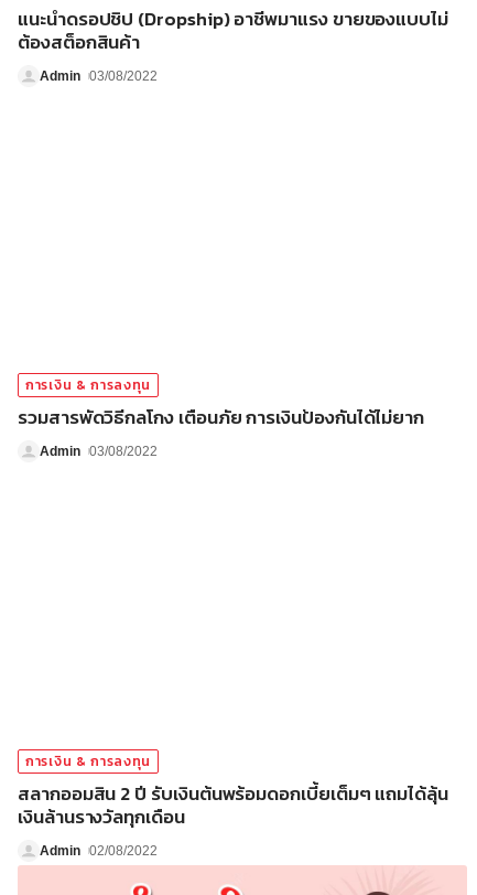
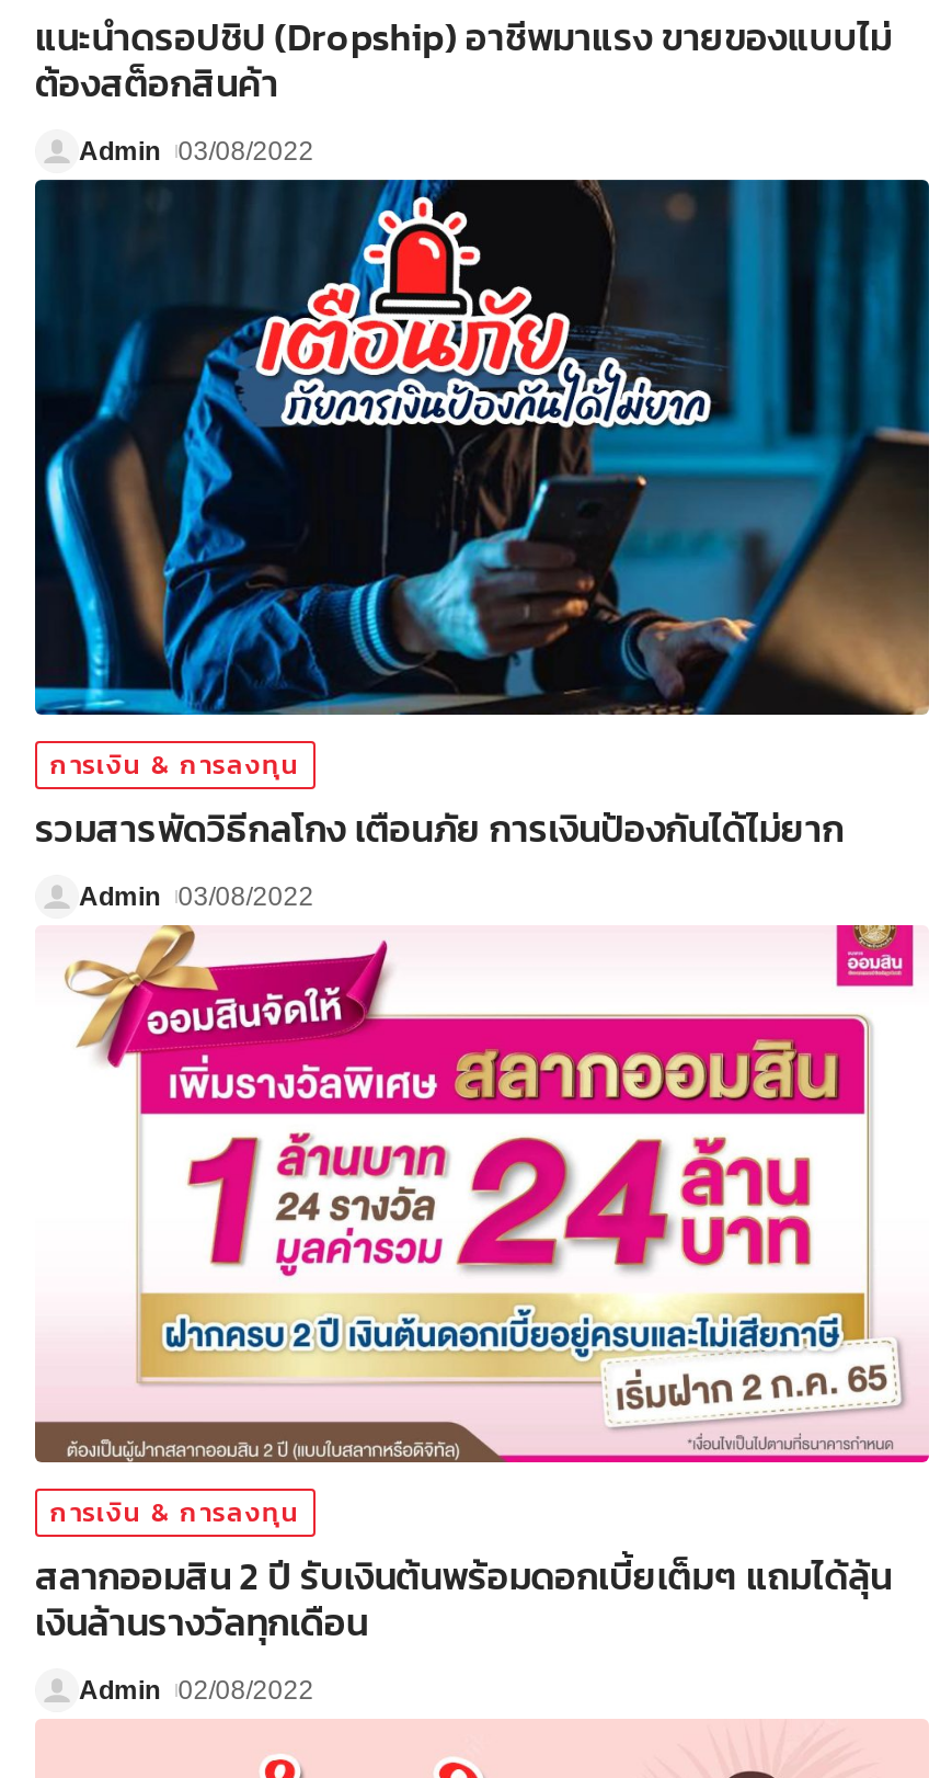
none -> [33,178,931,717] [image]
none -> [33,923,931,1464] [image]

